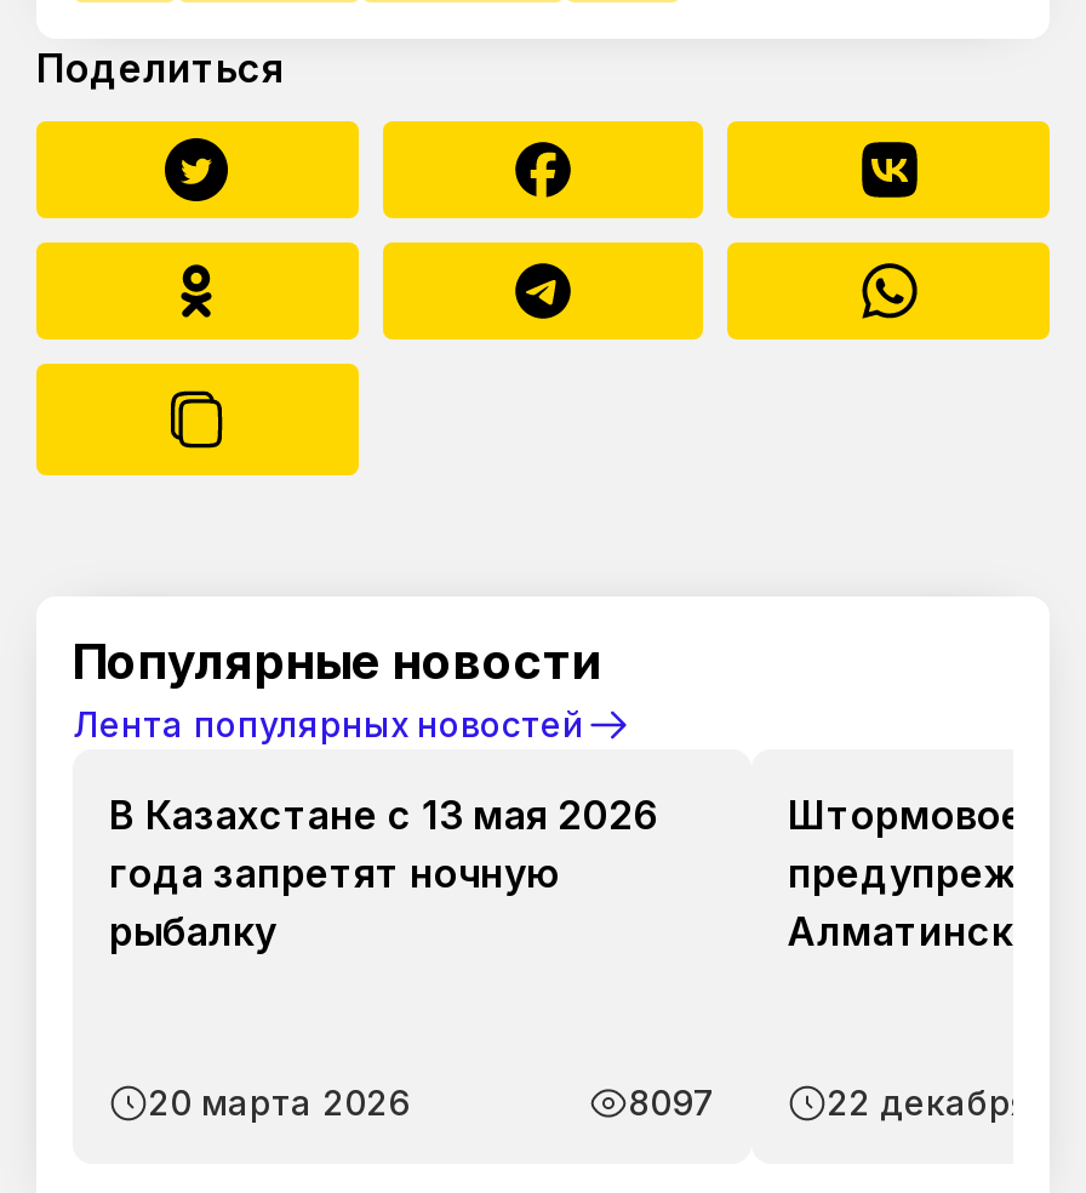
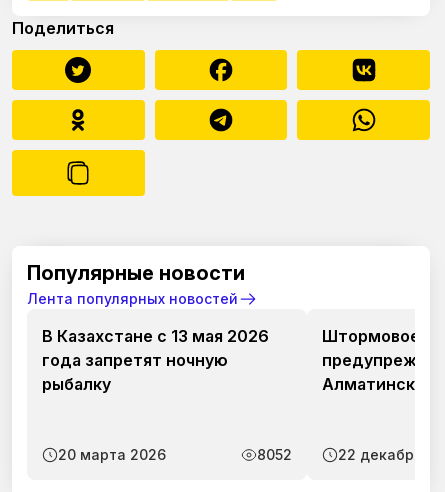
[628,1082,715,1123] 8097 -> [257,446,292,463] 8052

